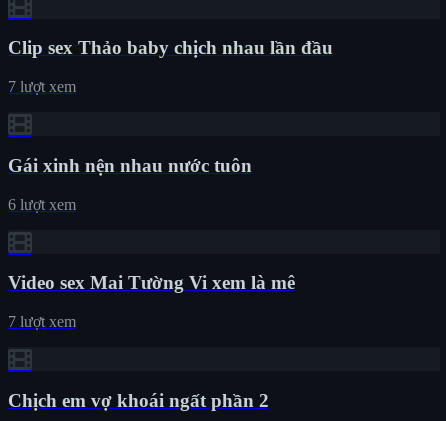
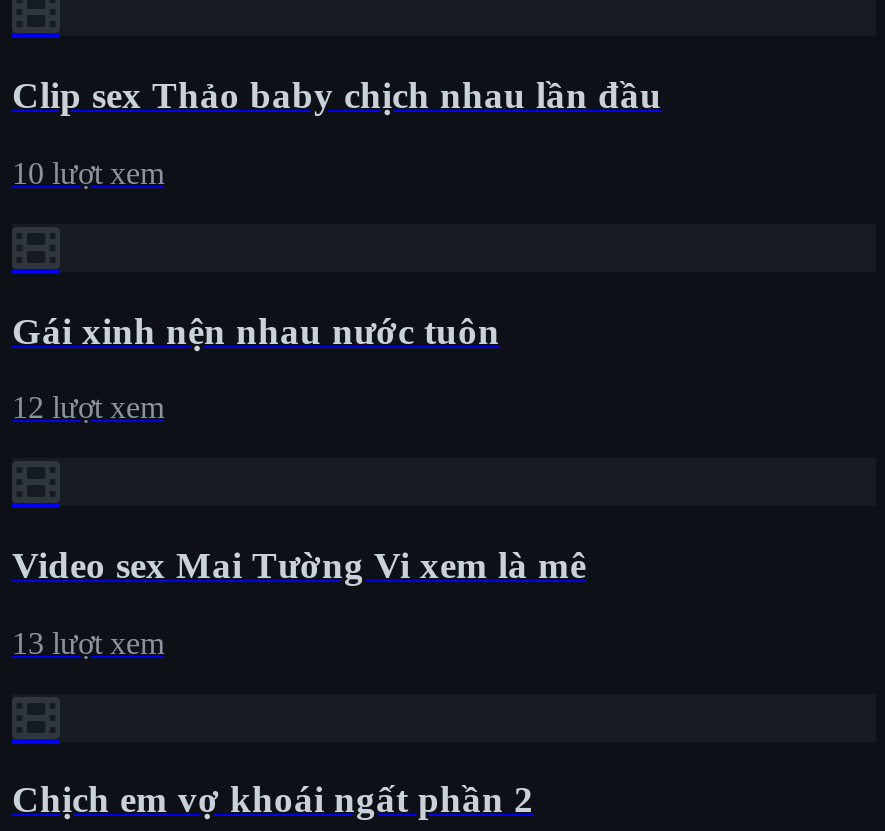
[8,78,76,95] 7 lượt xem -> [12,156,164,190] 10 lượt xem
[8,196,76,213] 6 lượt xem -> [12,391,164,425] 12 lượt xem
[8,313,76,330] 7 lượt xem -> [12,626,164,660] 13 lượt xem

